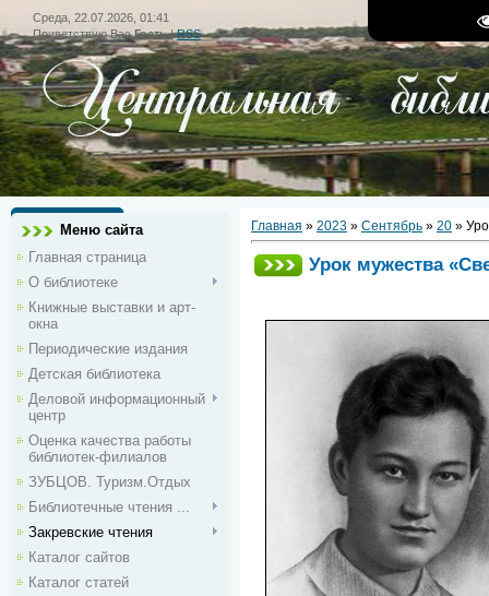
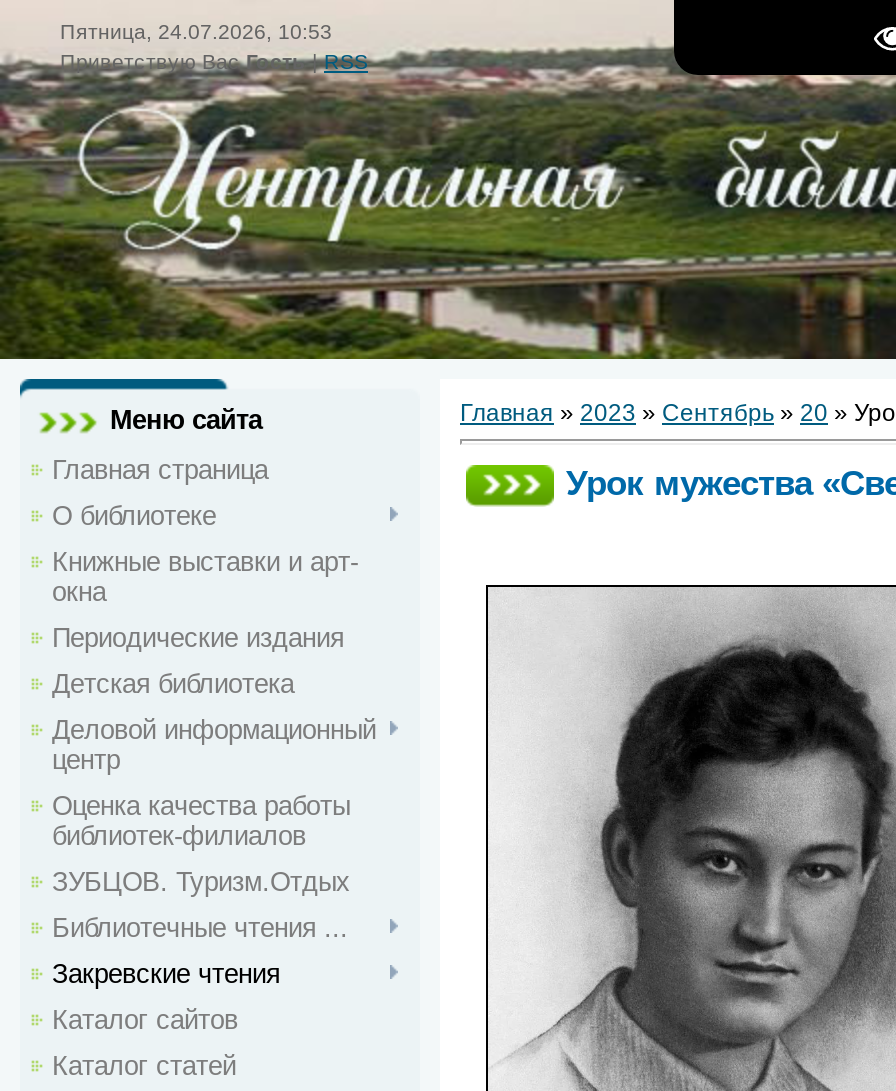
[33,11,169,24] Среда, 22.07.2026, 01:41 -> [60,19,332,43] Пятница, 24.07.2026, 10:53

